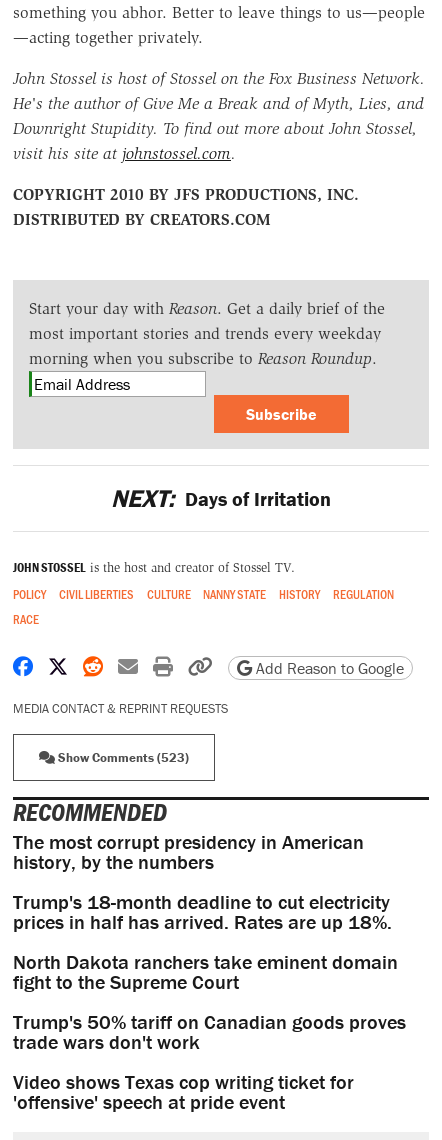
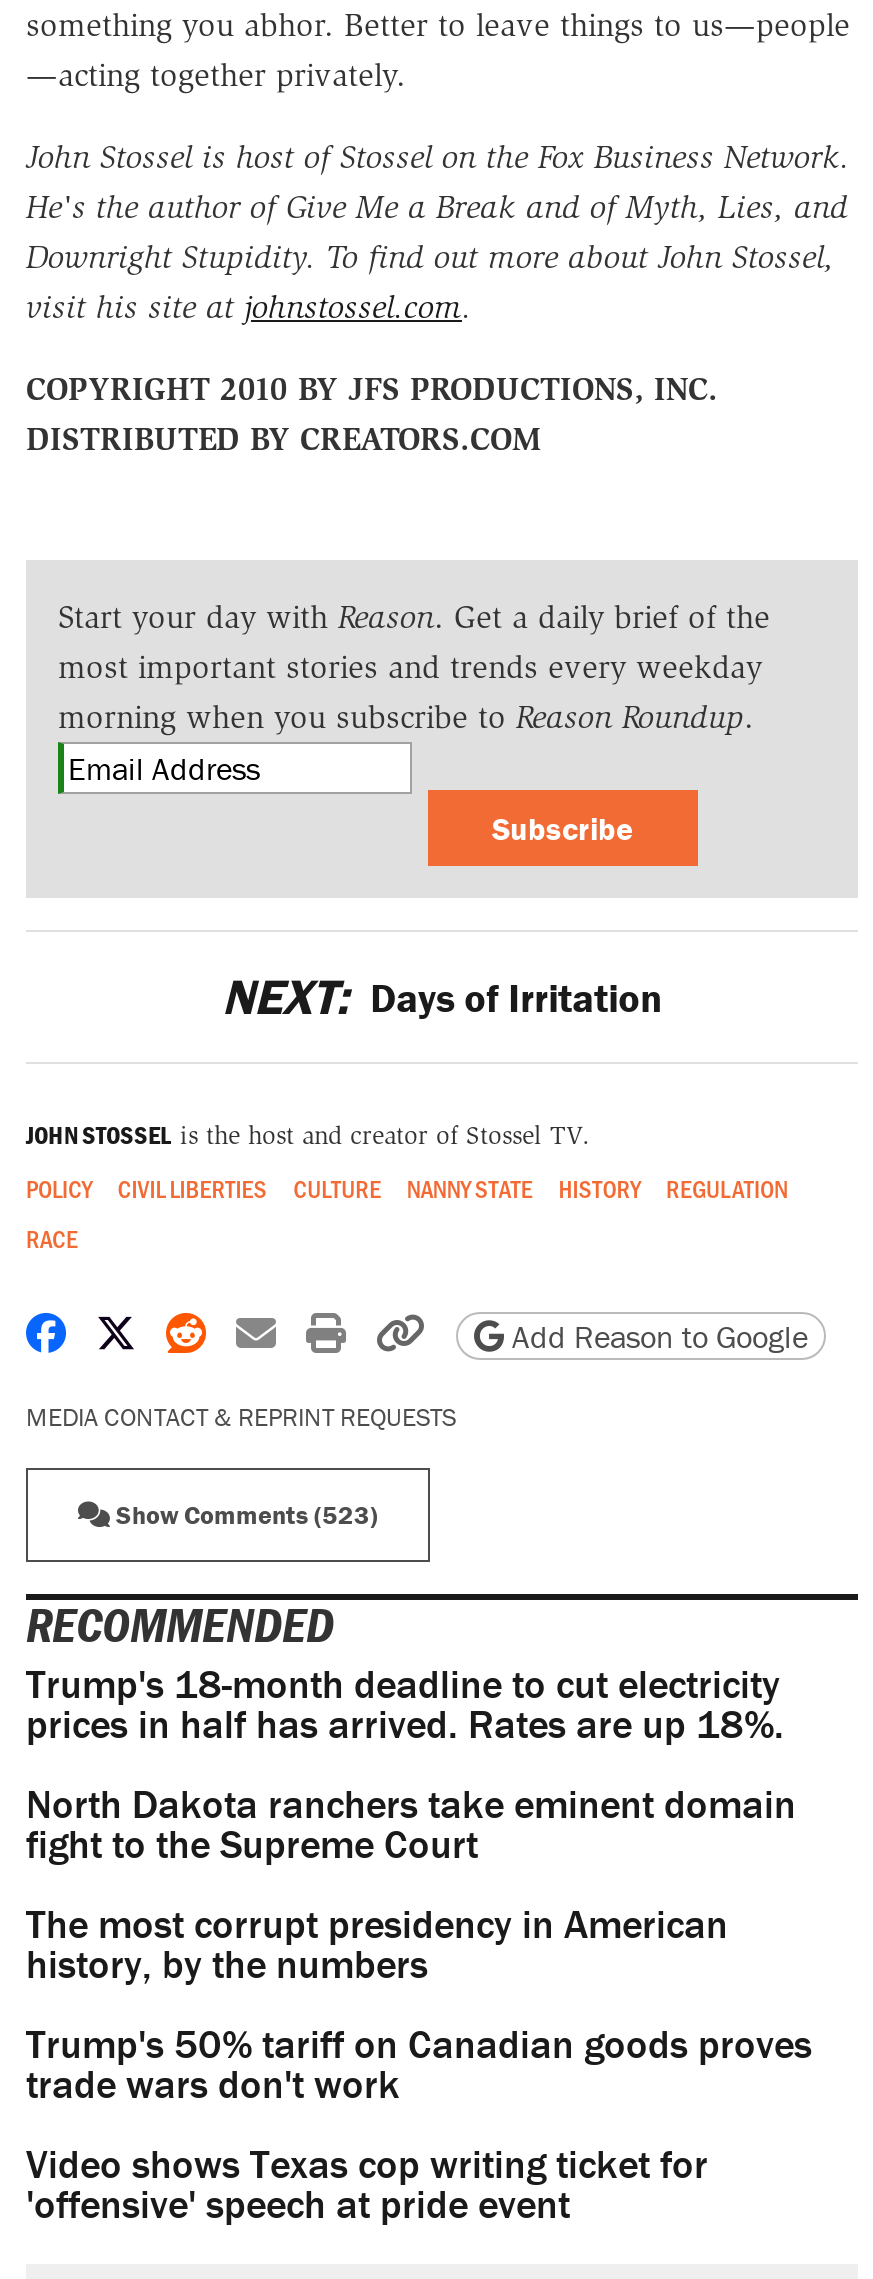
moved [13,829,364,874] -> [26,1898,728,1988]: The most corrupt presidency in American | history, by the numbers
moved [13,889,398,994] -> [26,1658,796,1868]: Trump's 18-month deadline to cut electricity | prices in half has arrived. Rates are up 18%. | North Dakota ranchers take eminent domain | fight to the Supreme Court

